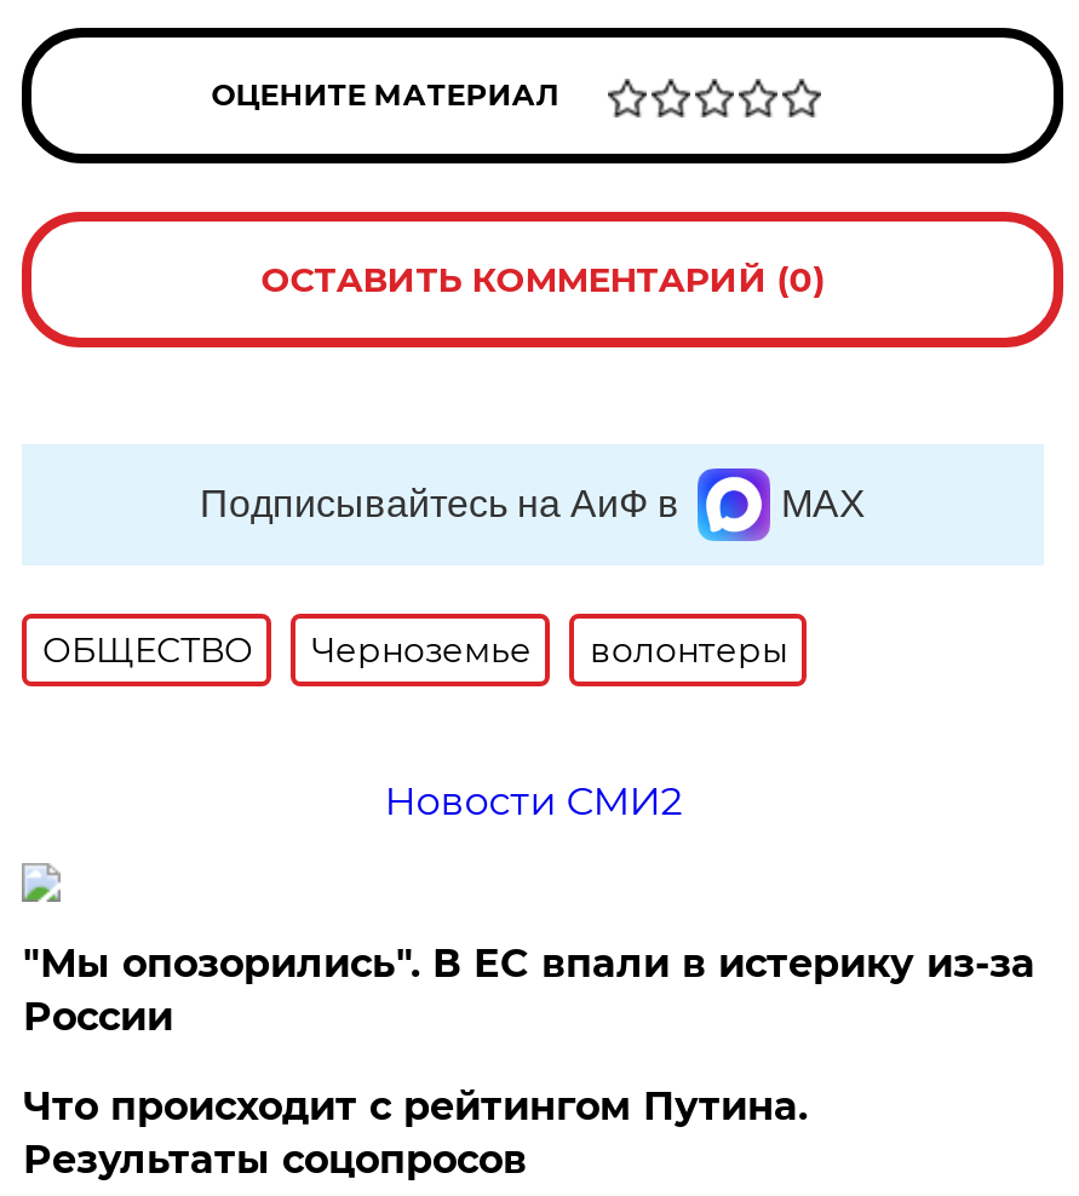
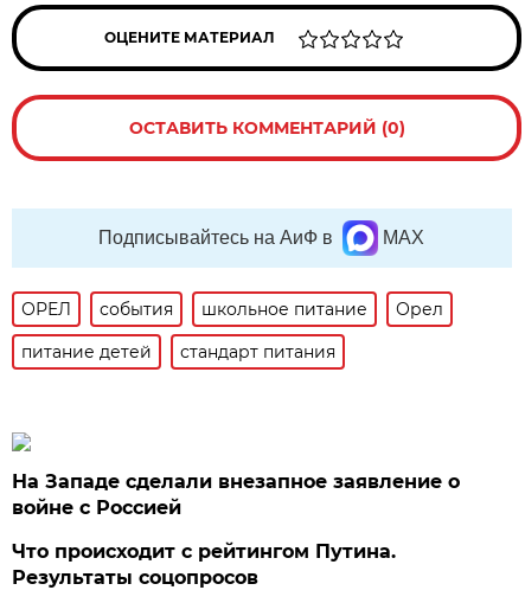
[42,628,788,672] ОБЩЕСТВО | Черноземье | волонтеры -> [22,298,444,320] ОРЕЛ | события | школьное питание | Орел
[384,778,682,824] Новости СМИ2 -> [22,341,336,362] питание детей | стандарт питания
[23,940,1035,1040] "Мы опозорились". В ЕС впали в истерику из-за | России -> [12,470,460,519] На Западе сделали внезапное заявление о | войне с Россией

